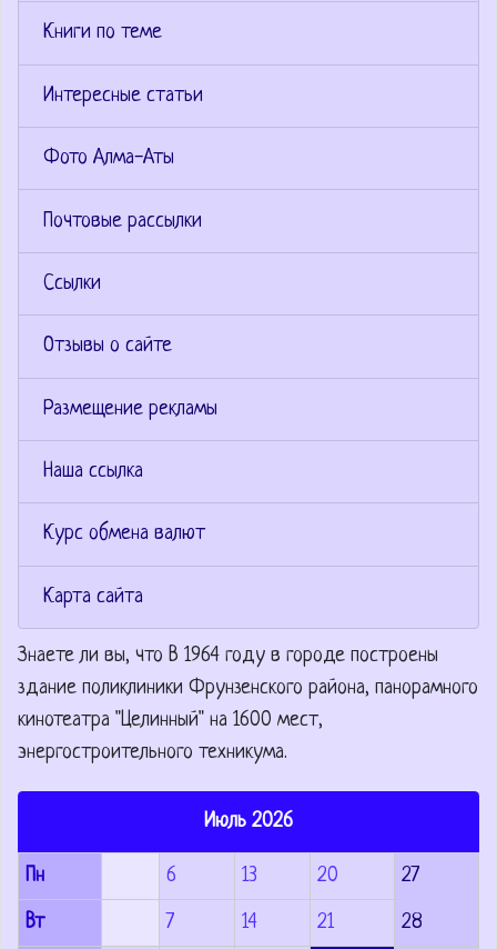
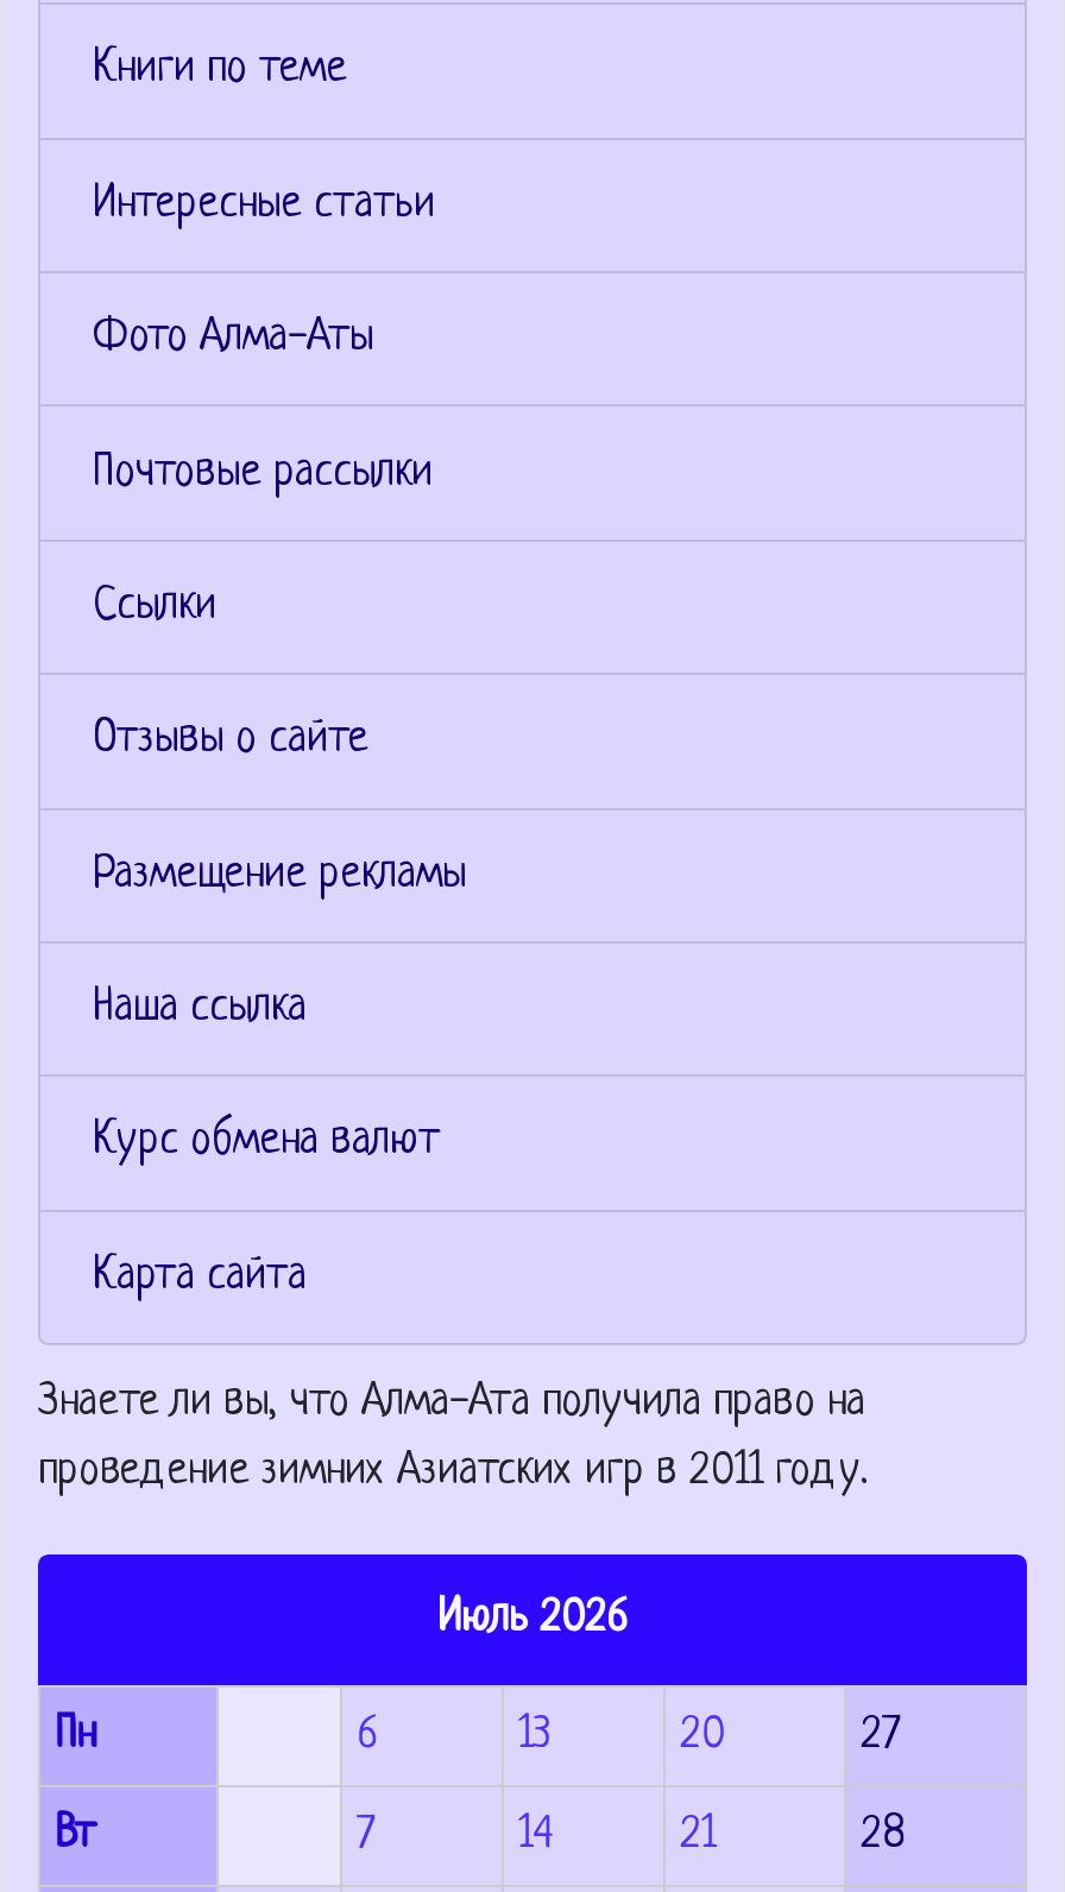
[18,645,478,765] Знаете ли вы, что В 1964 году в городе построены | здание поликлиники Фрунзенского района, панорамного | кинотеатра "Целинный" на 1600 мест, | энергостроительного техникума. -> [38,1379,868,1497] Знаете ли вы, что Алма-Ата получила право на | проведение зимних Азиатских игр в 2011 году.

